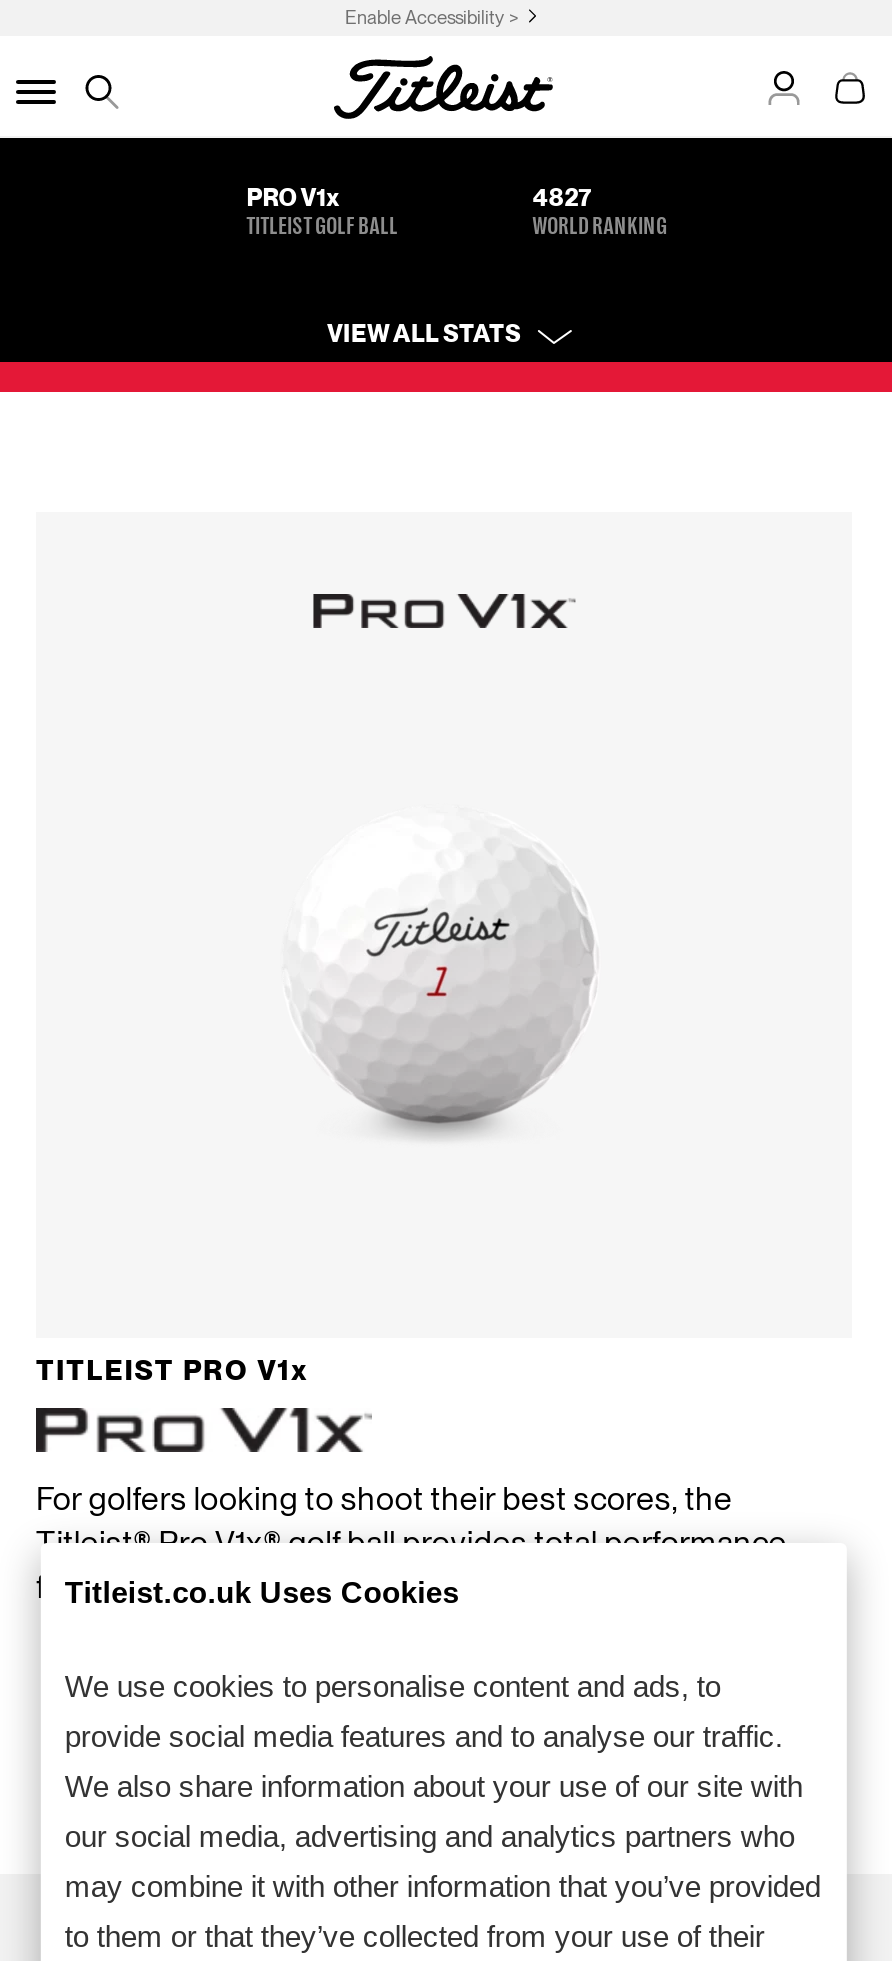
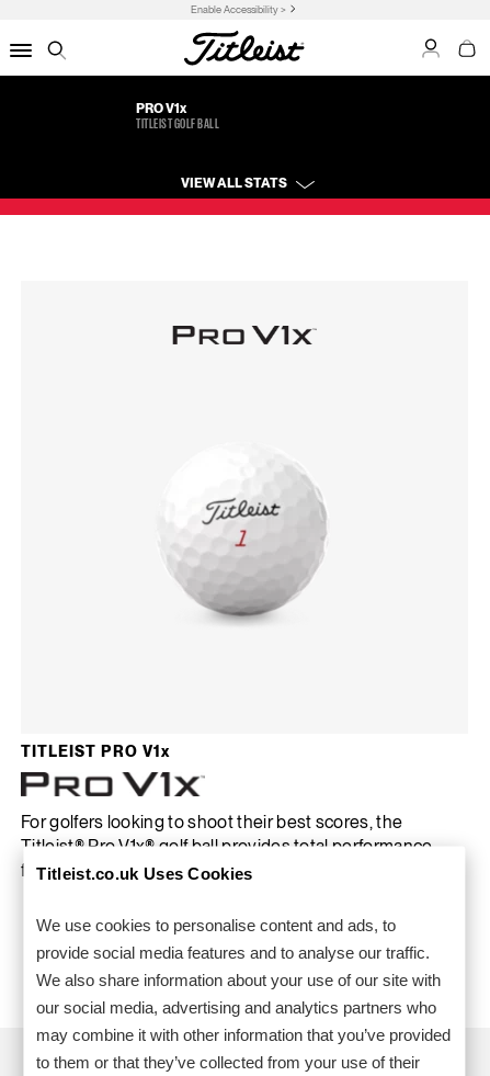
[532,188,667,240] 4827 | WORLD RANKING -> none

